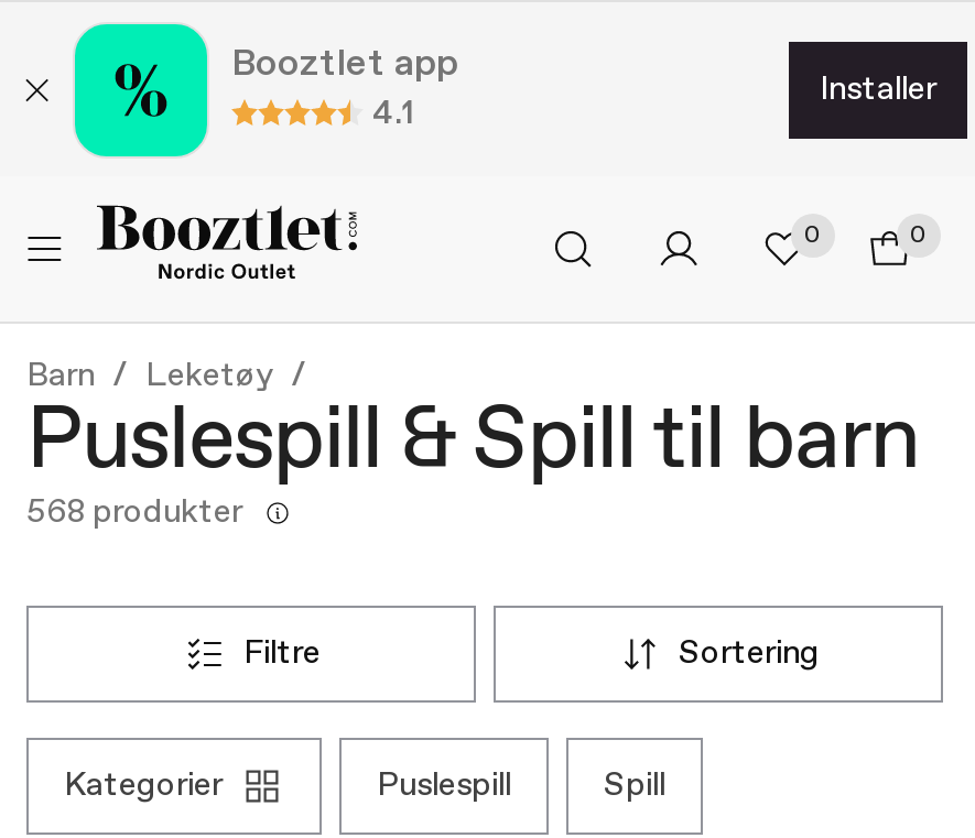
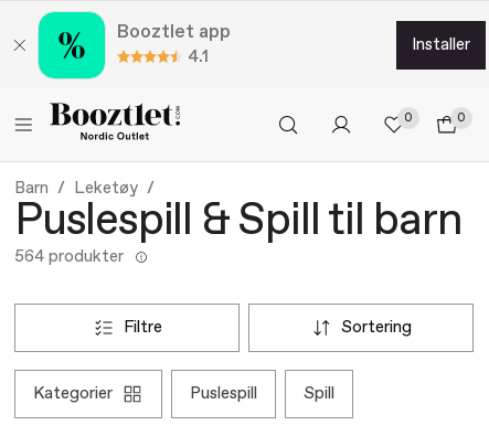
[26,490,242,534] 568 produkter -> [14,246,124,268] 564 produkter

